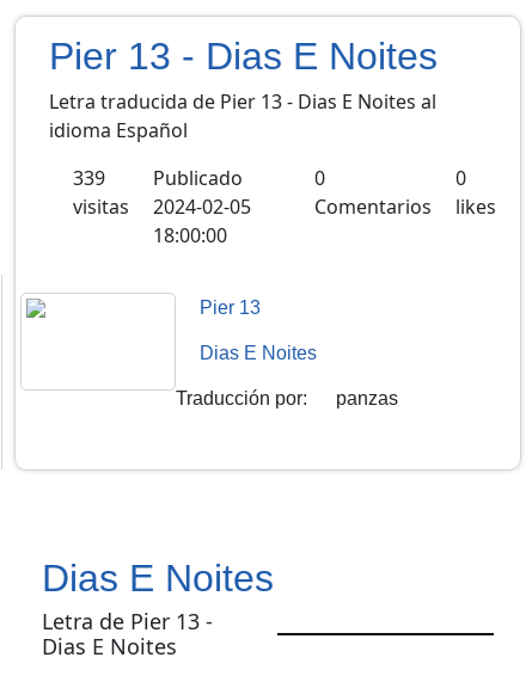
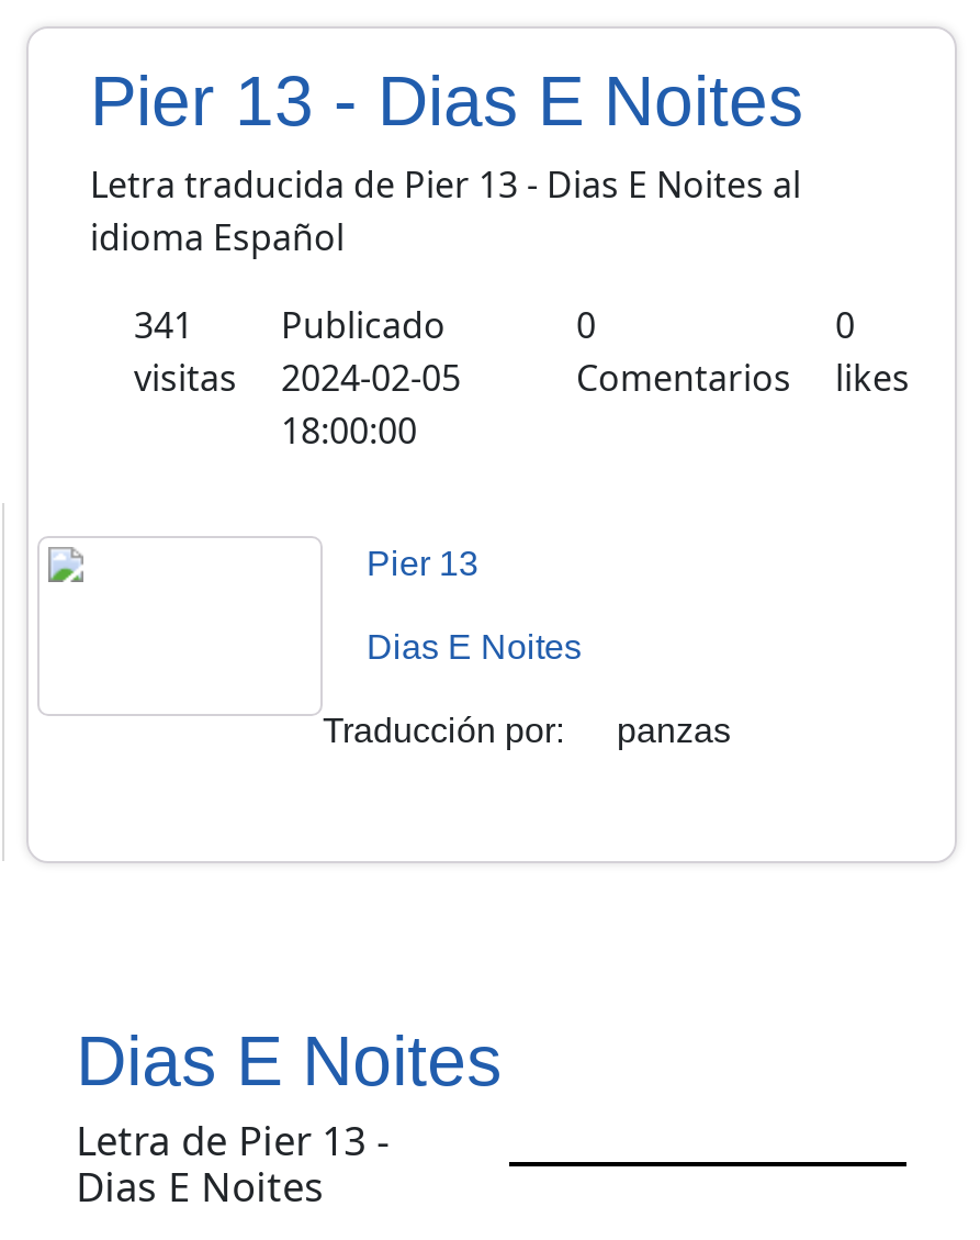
[73,165,243,191] 339 Publicado -> [134,301,446,350] 341 Publicado

